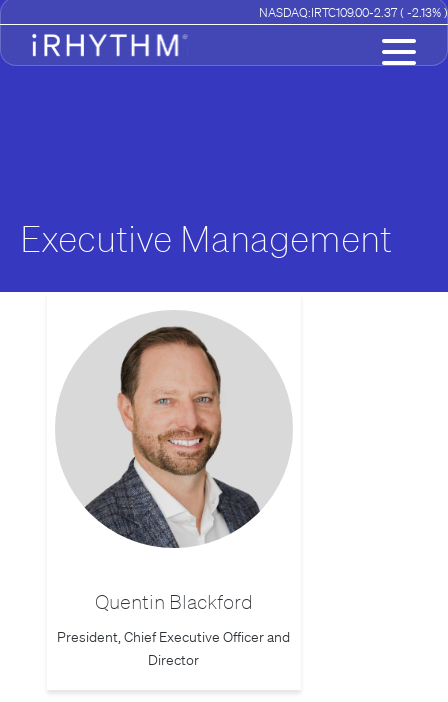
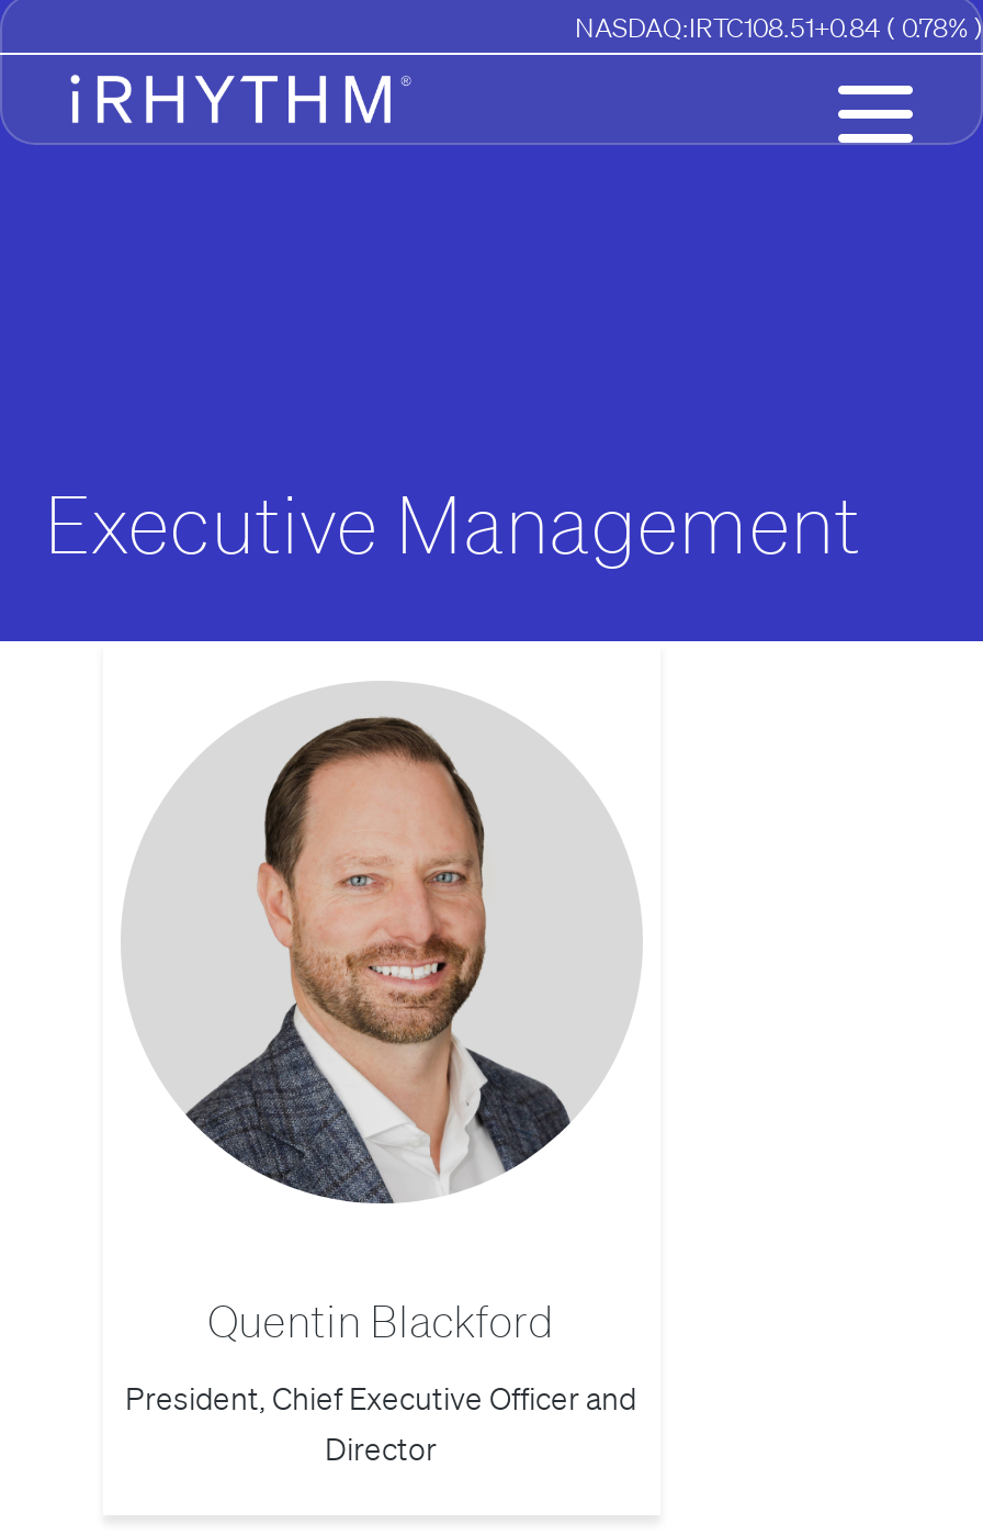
[259,4,448,21] NASDAQ:IRTC109.00-2.37 ( -2.13% ) -> [575,9,983,46] NASDAQ:IRTC108.51+0.84 ( 0.78% )

